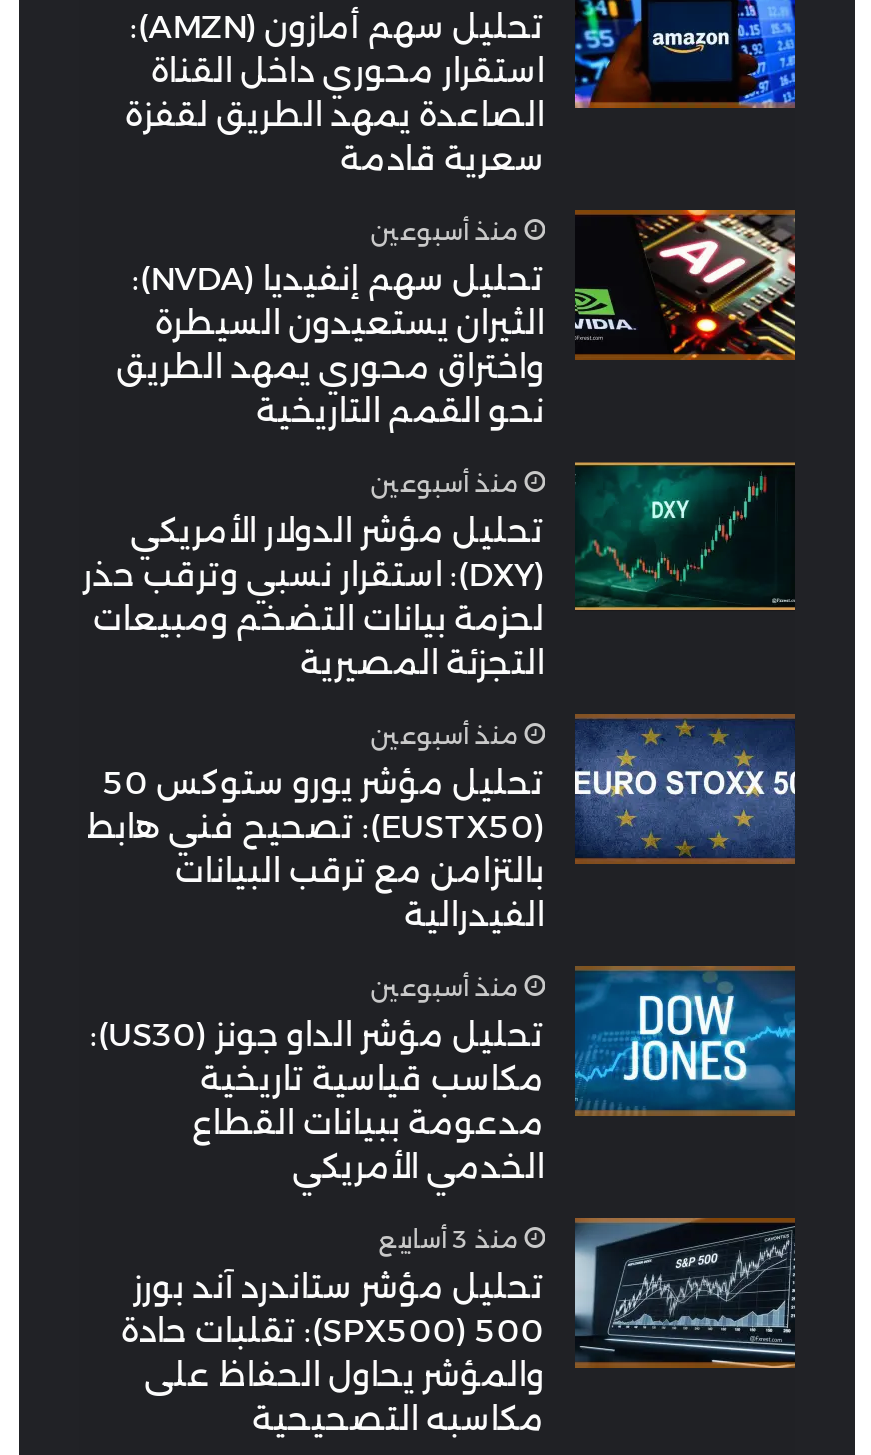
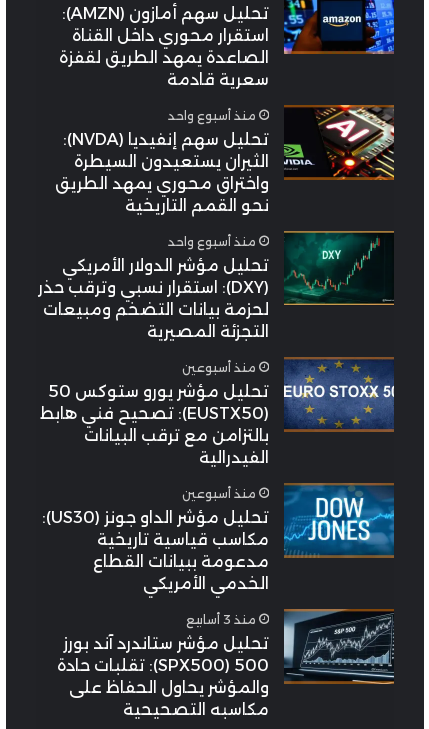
[370,217,518,247] منذ أسبوعين -> [168,108,256,123] منذ أسبوع واحد
[370,469,518,499] منذ أسبوعين -> [168,234,256,249] منذ أسبوع واحد

